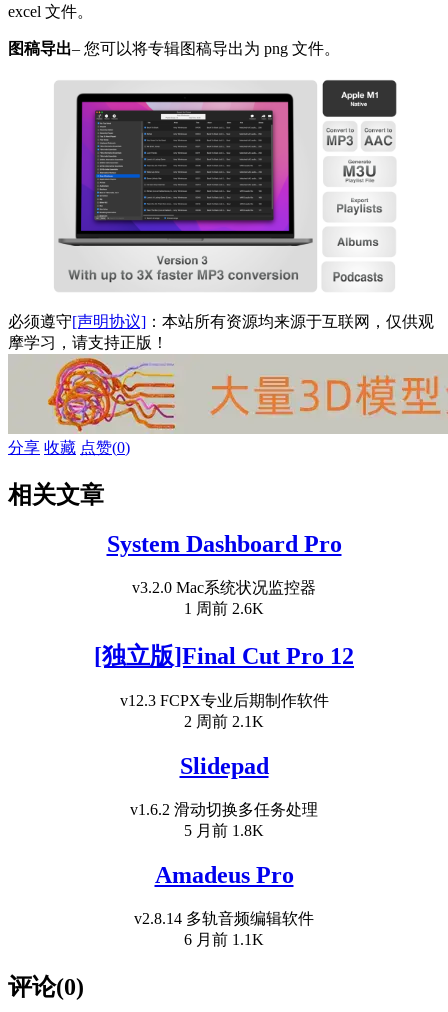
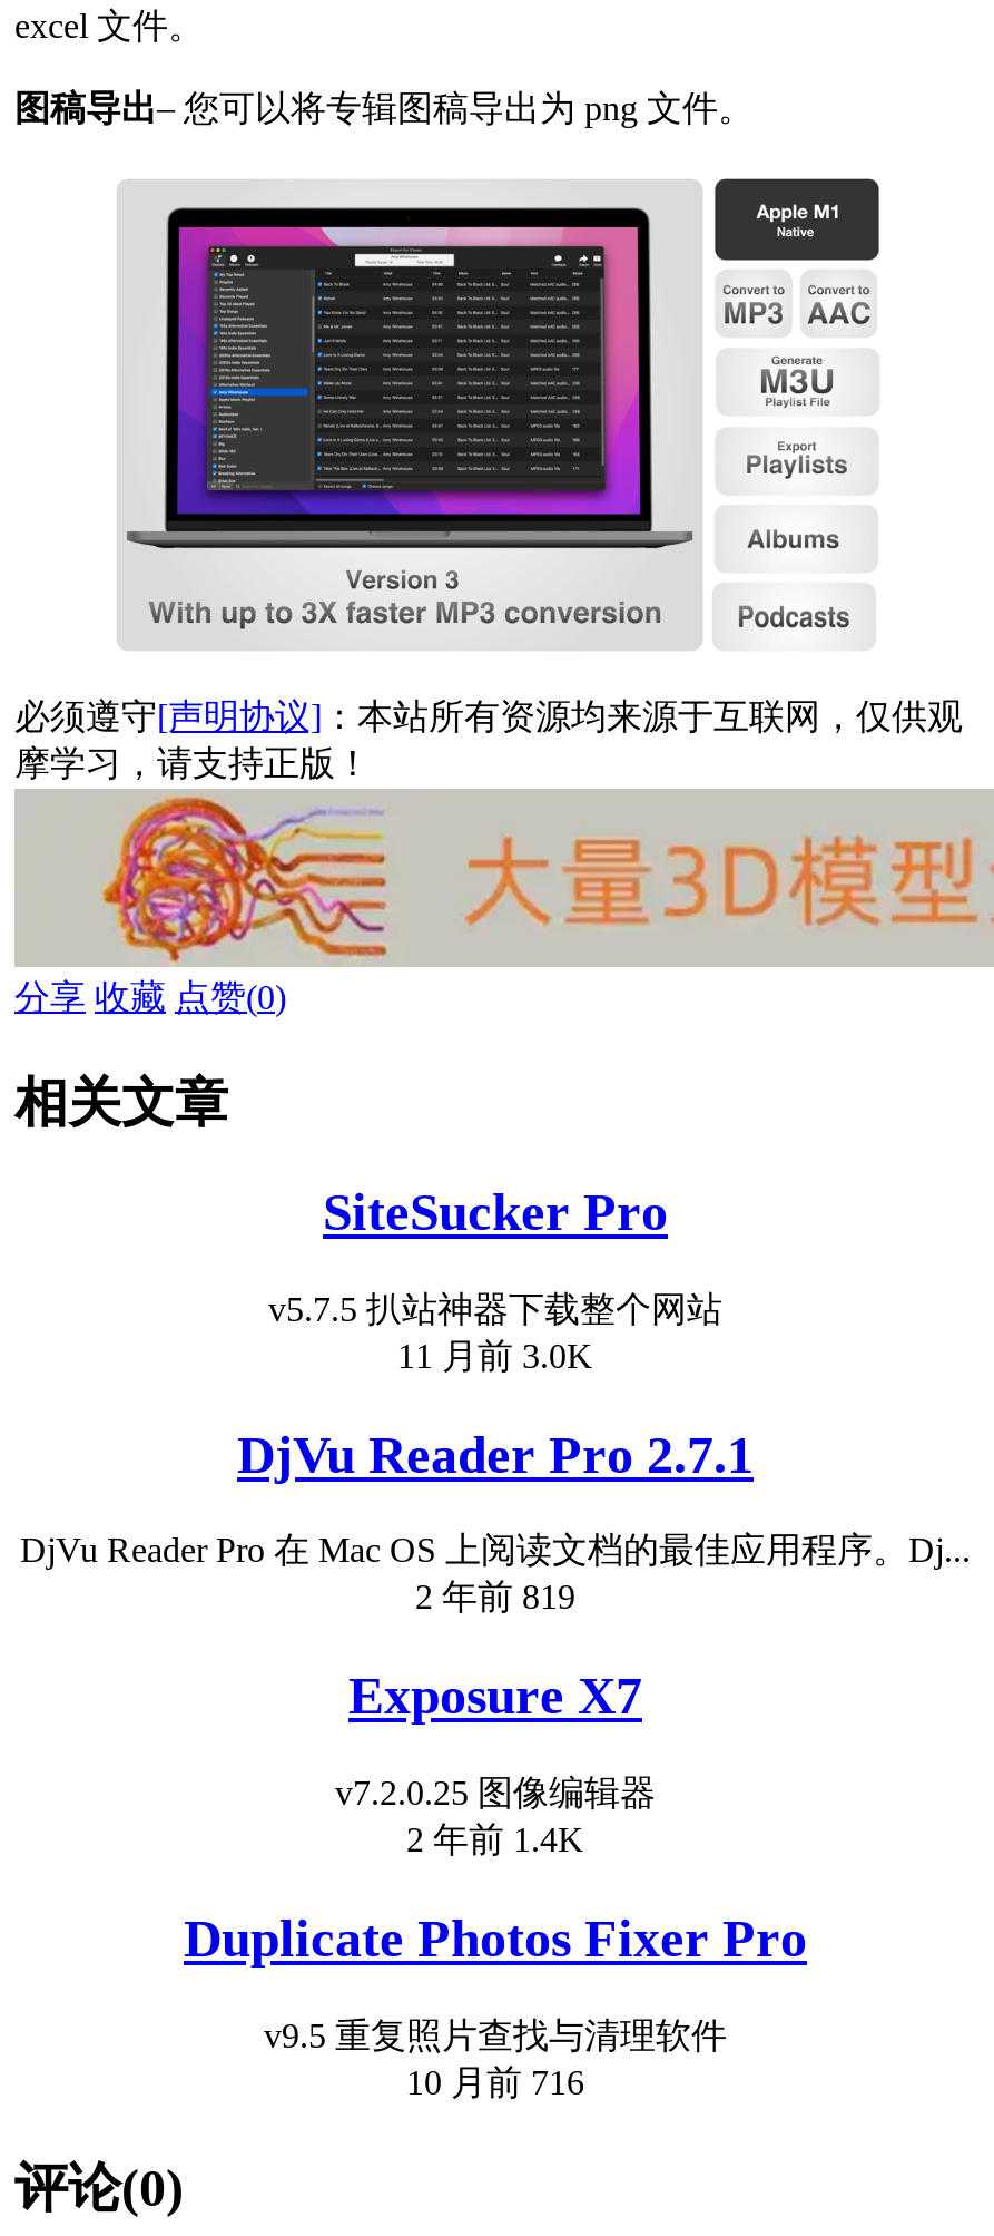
[106,531,341,557] System Dashboard Pro -> [323,1183,668,1240] SiteSucker Pro
[132,579,316,617] v3.2.0 Mac系统状况监控器 | 1 周前 2.6K -> [268,1289,722,1374] v5.7.5 扒站神器下载整个网站 | 11 月前 3.0K
[94,642,354,668] [独立版]Final Cut Pro 12 -> [237,1425,754,1483] DjVu Reader Pro 2.7.1
[119,692,328,730] v12.3 FCPX专业后期制作软件 | 2 周前 2.1K -> [20,1532,971,1616] DjVu Reader Pro 在 Mac OS 上阅读文档的最佳应用程序。Dj... | 2 年前 819
[179,753,268,779] Slidepad -> [348,1667,642,1725] Exposure X7
[130,801,318,839] v1.6.2 滑动切换多任务处理 | 5 月前 1.8K -> [335,1774,656,1859] v7.2.0.25 图像编辑器 | 2 年前 1.4K
[154,862,293,888] Amadeus Pro -> [184,1910,807,1968] Duplicate Photos Fixer Pro
[134,910,314,948] v2.8.14 多轨音频编辑软件 | 6 月前 1.1K -> [264,2017,727,2101] v9.5 重复照片查找与清理软件 | 10 月前 716

